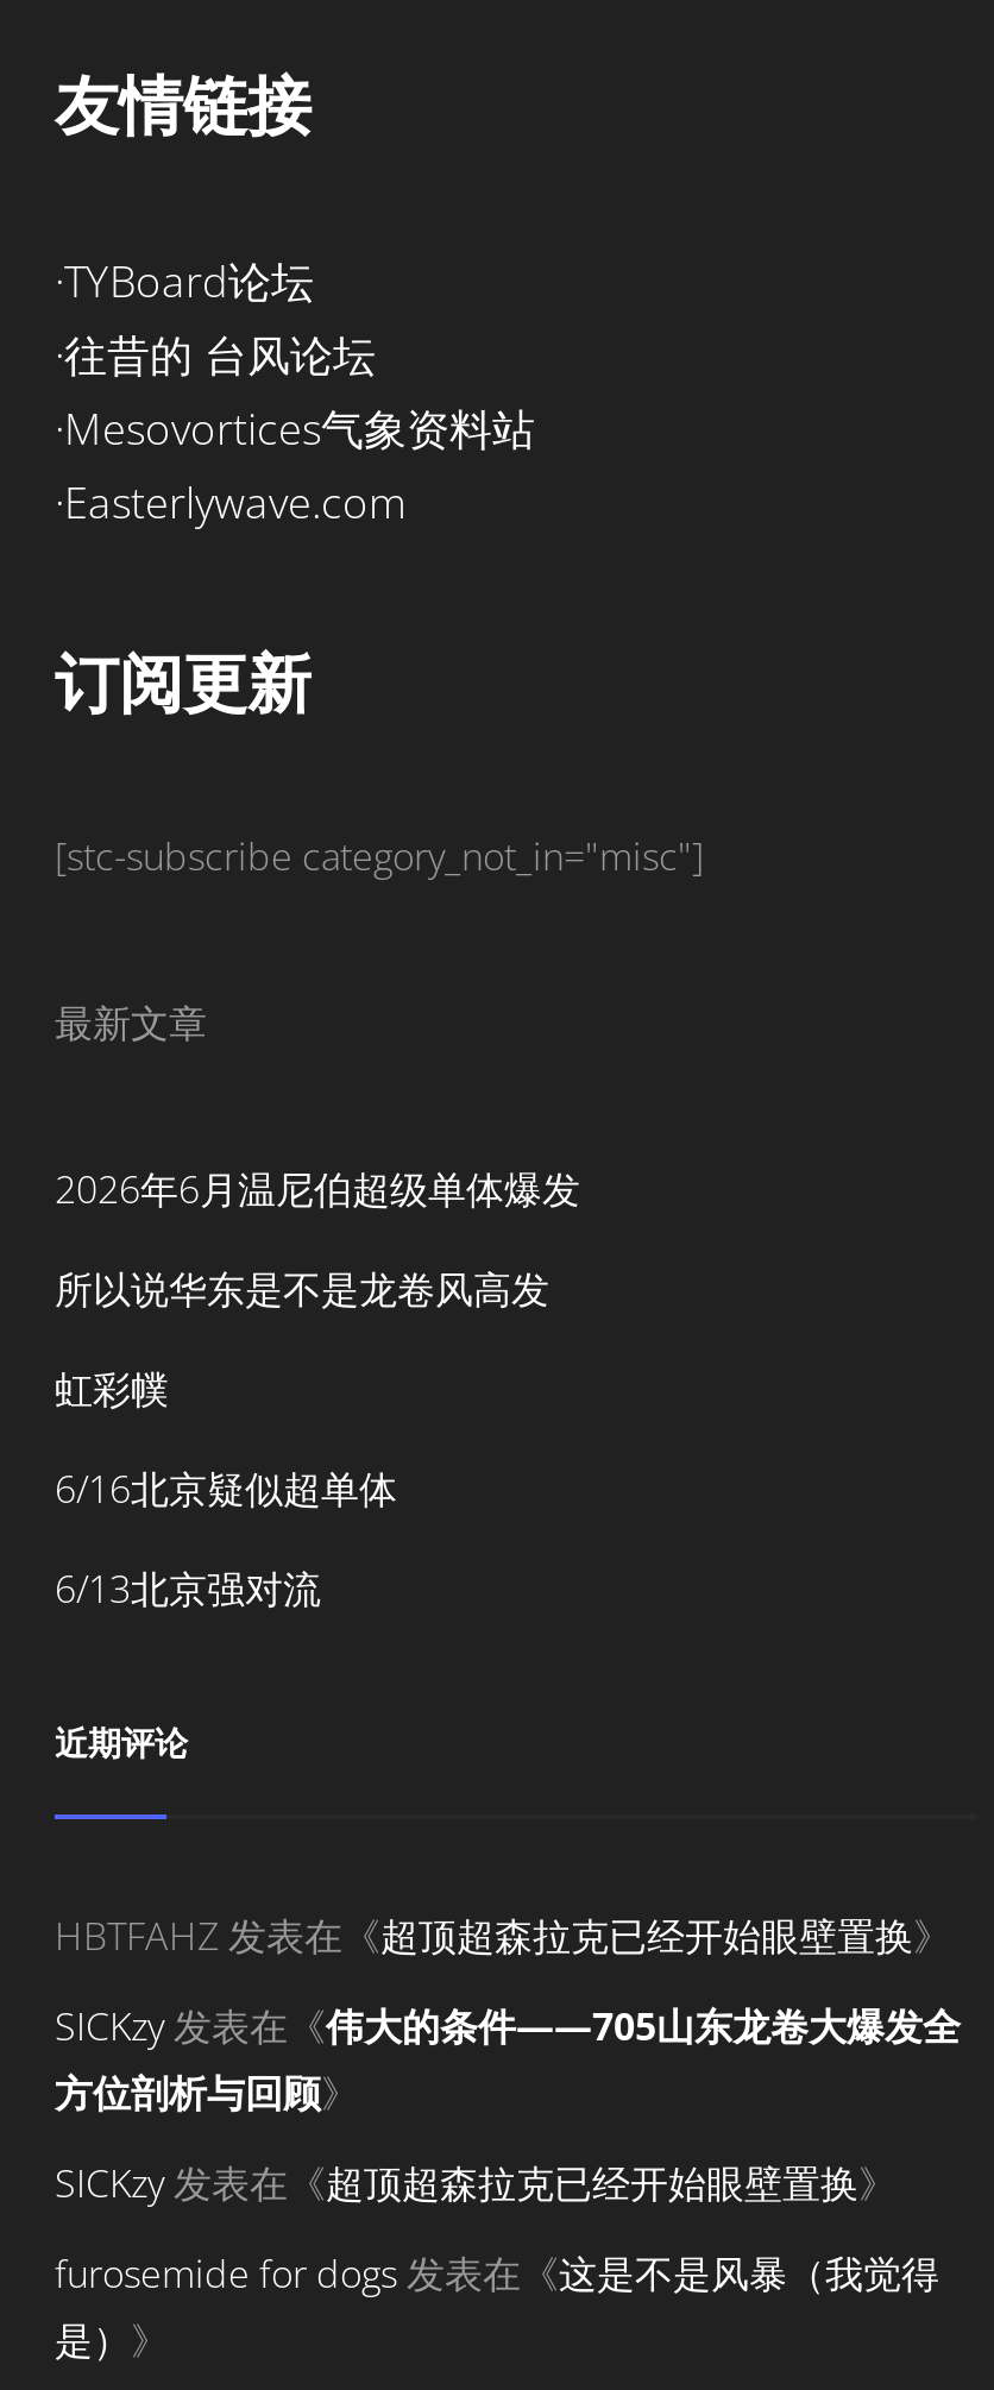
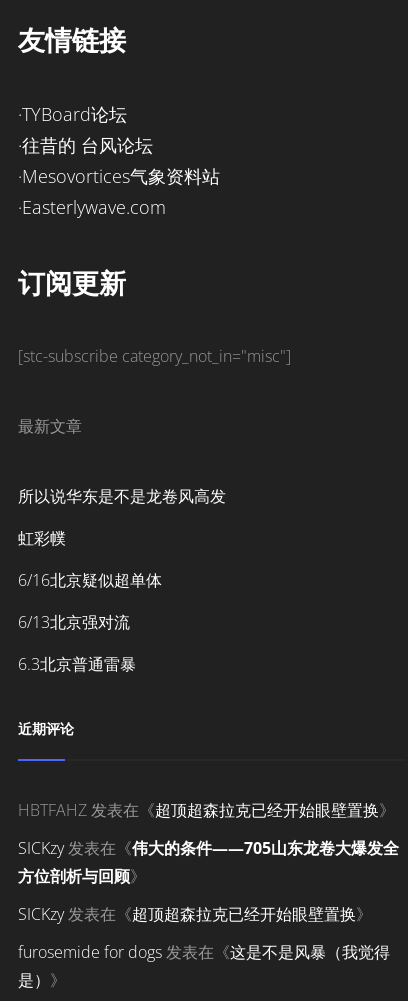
[55,1162,580,1214] 2026年6月温尼伯超级单体爆发 -> none
moved [55,1262,549,1614] -> [18,484,226,632]: 所以说华东是不是龙卷风高发 | 6/16北京疑似超单体 | 6/13北京强对流
none -> [18,652,136,674] 6.3北京普通雷暴

